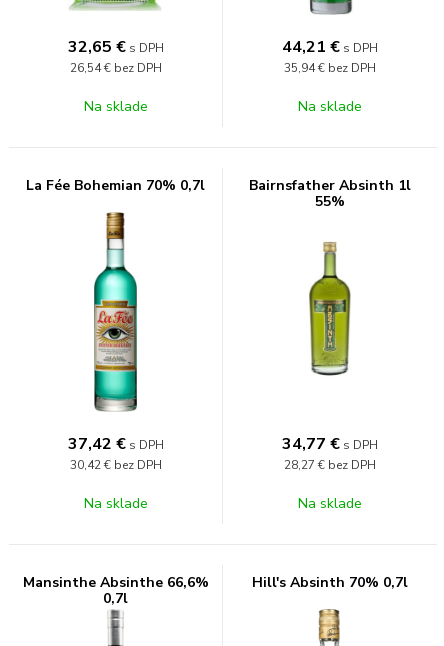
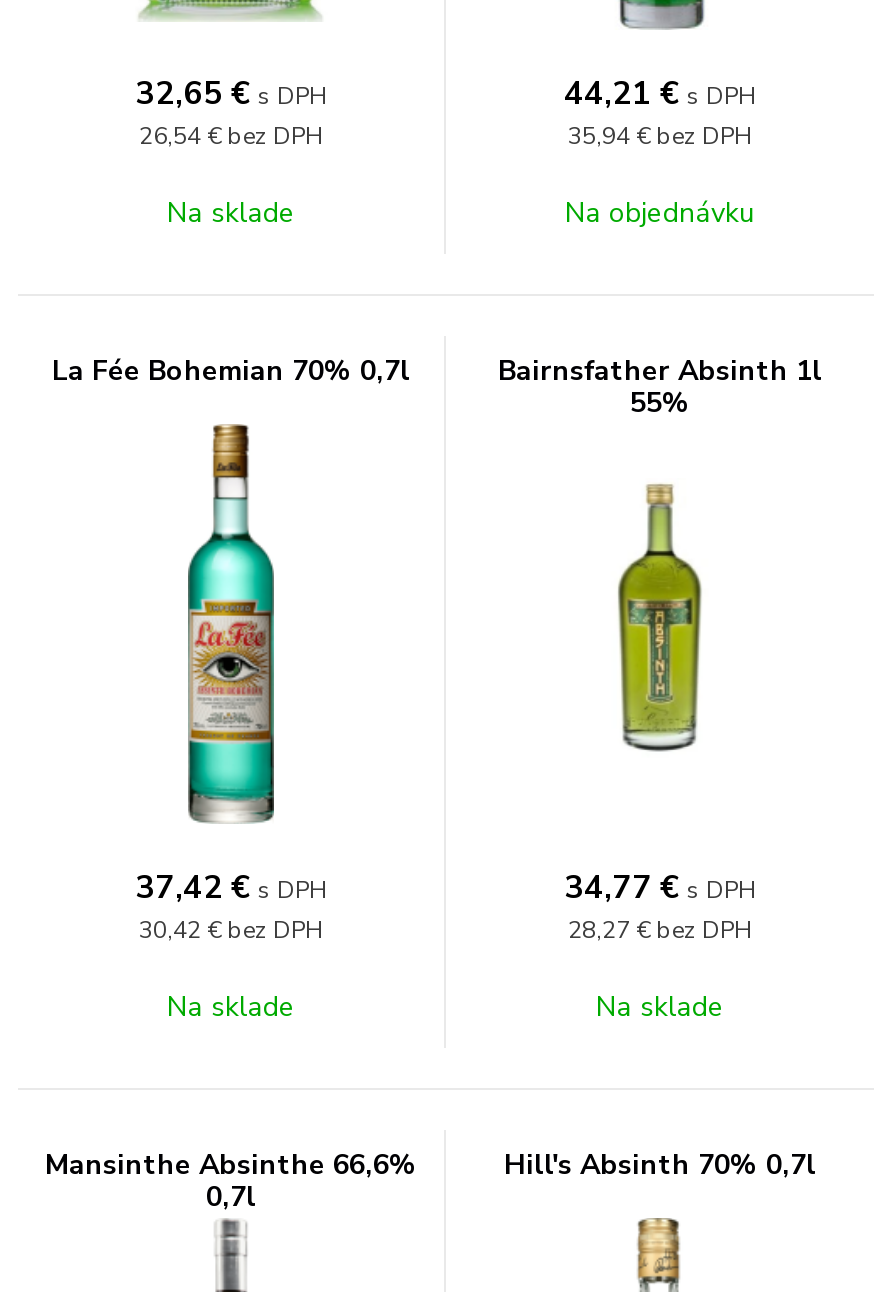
[298,97,362,116] Na sklade -> [565,194,755,232] Na objednávku

